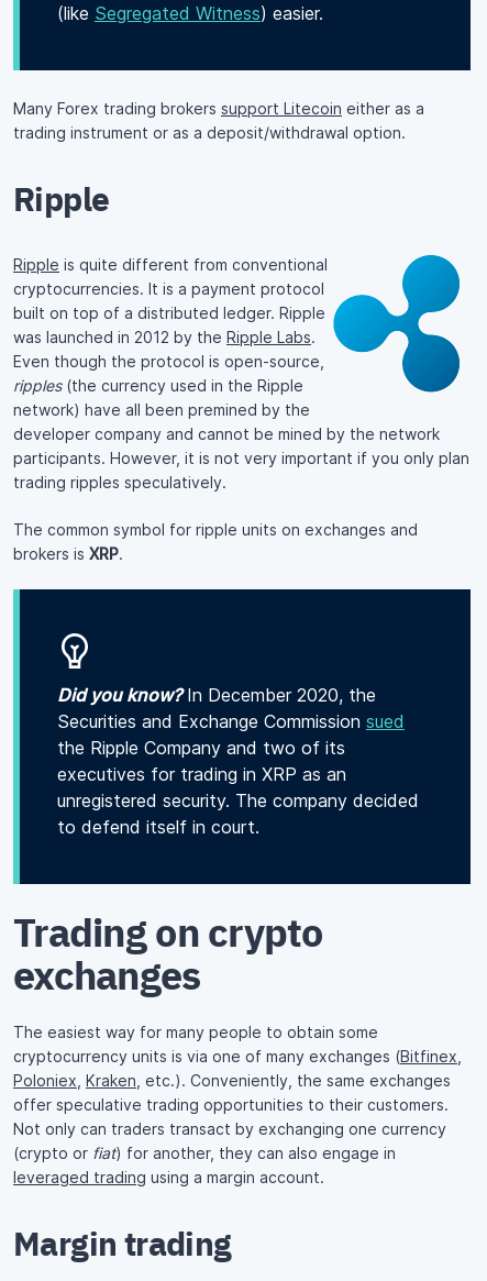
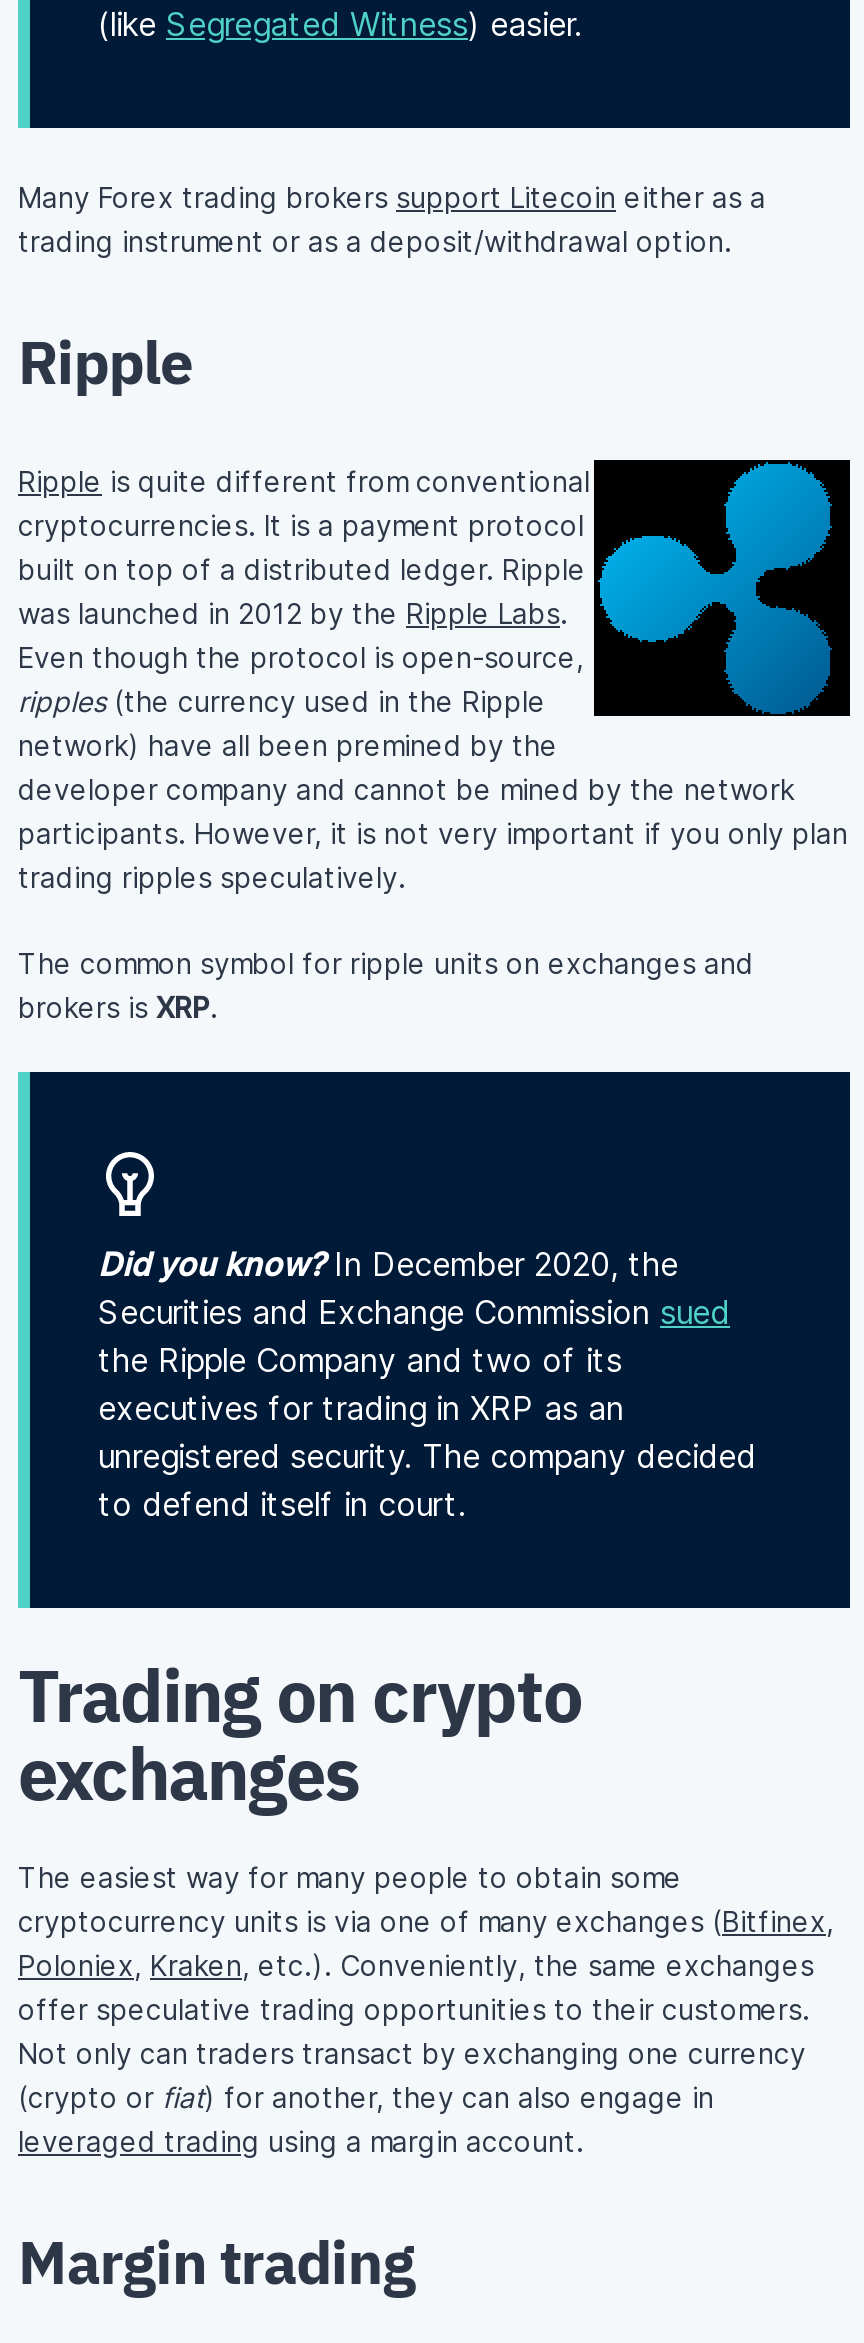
[330,253,471,394] [image] -> [592,458,852,718] [image]

